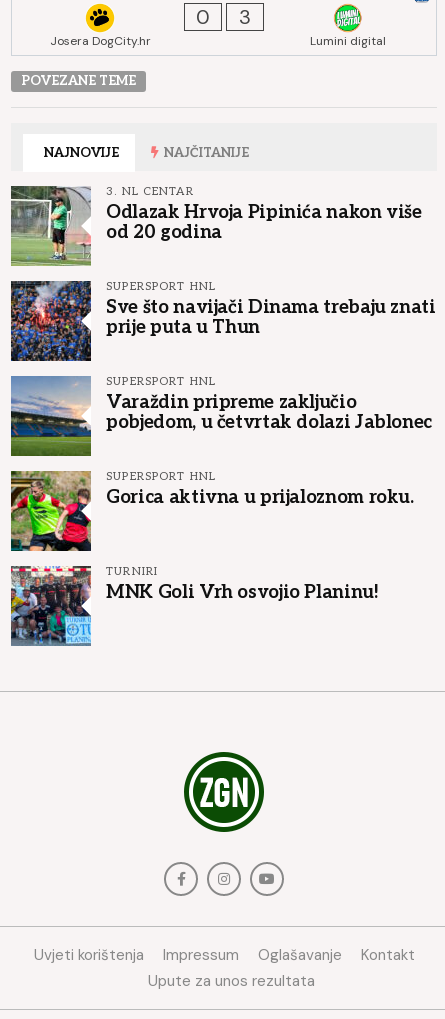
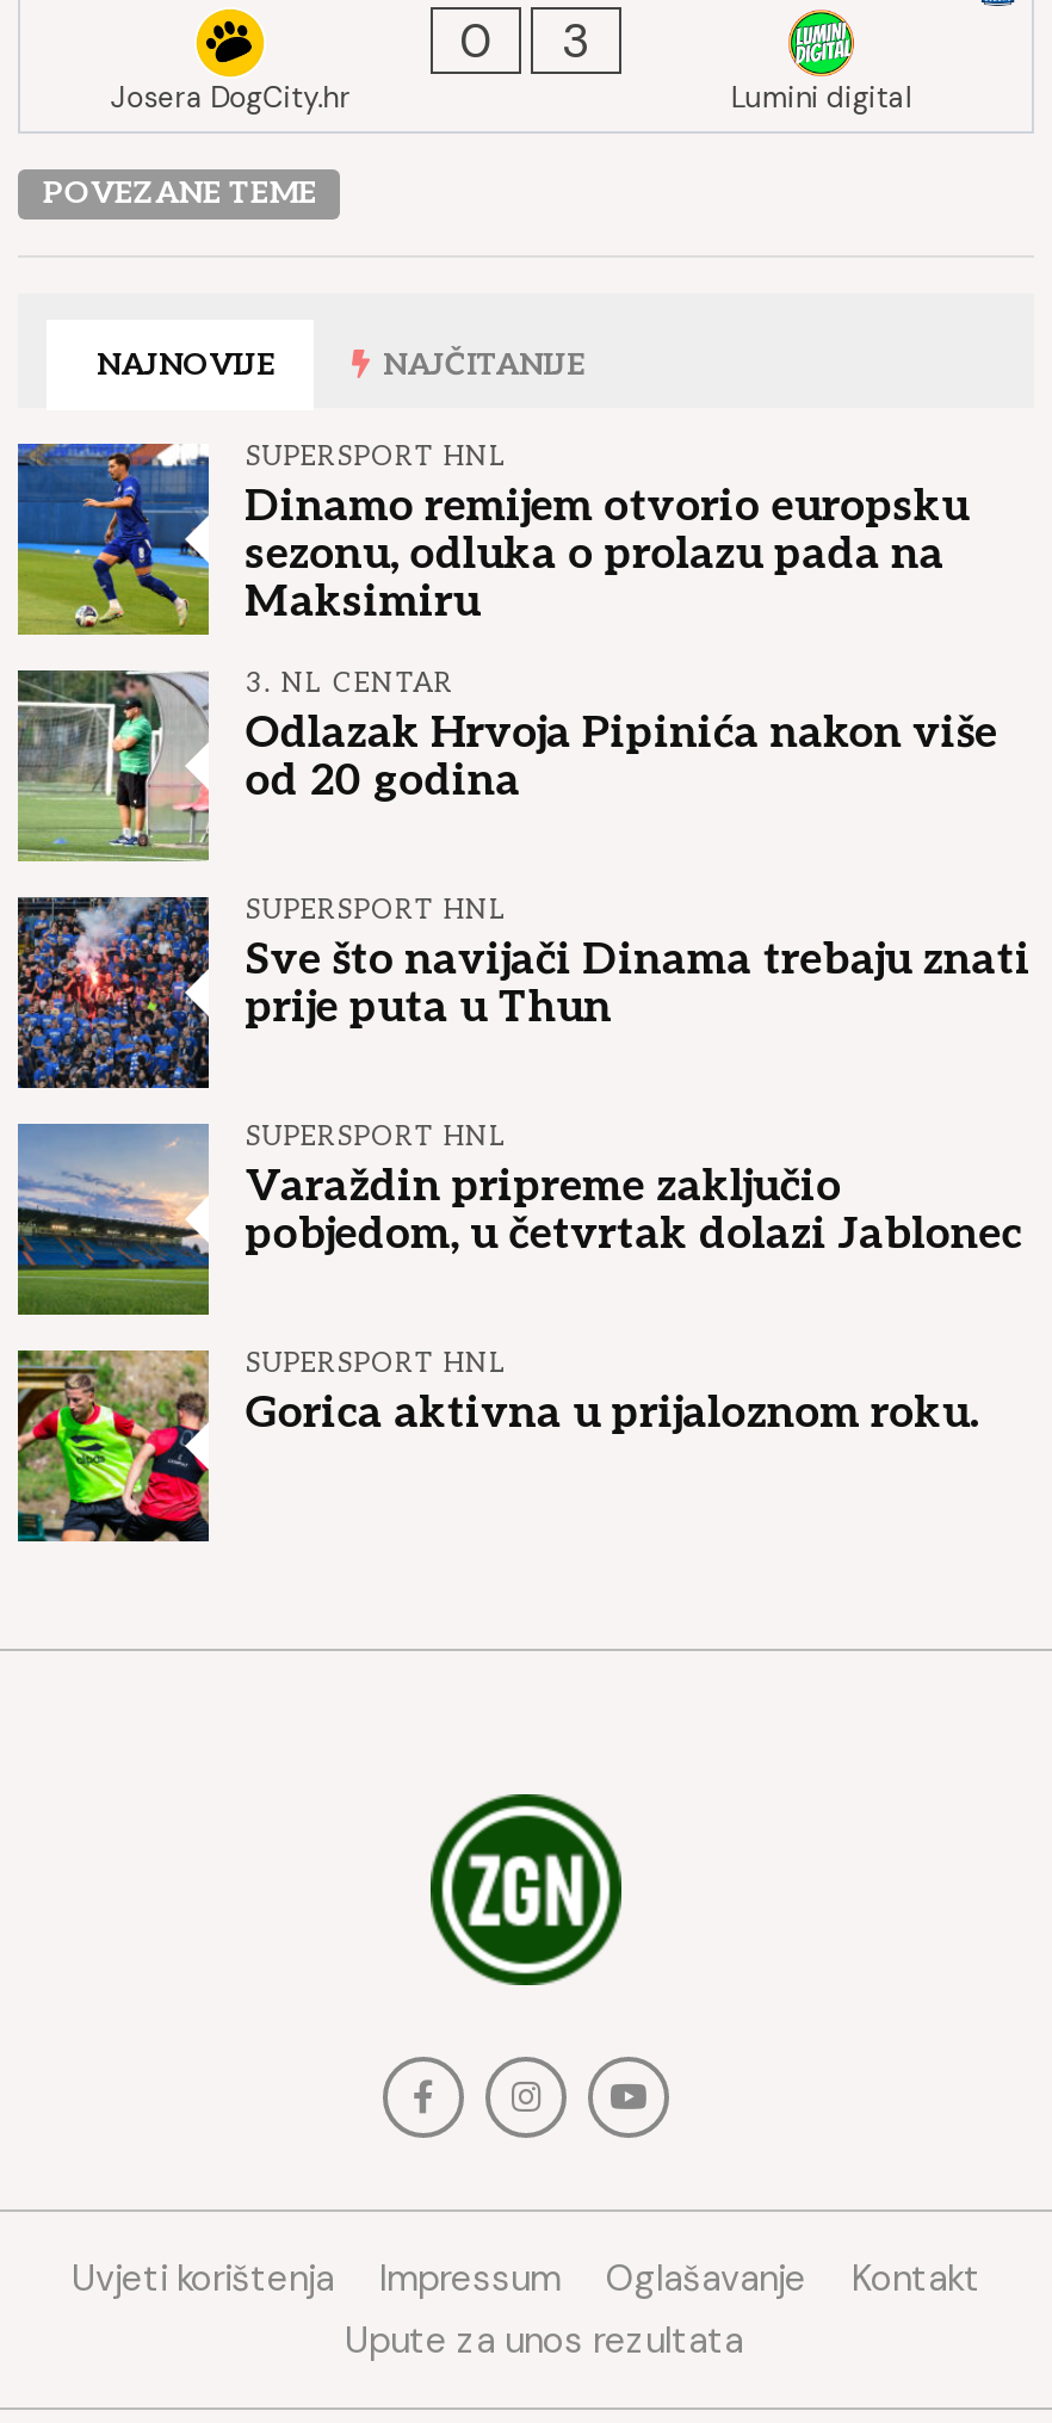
none -> [16,441,969,637] [image] | SUPERSPORT HNL | Dinamo remijem otvorio europsku | sezonu, odluka o prolazu pada na | Maksimiru
moved [9,184,436,508] -> [13,666,1031,1439]: [image] | 3. NL CENTAR | Odlazak Hrvoja Pipinića nakon više | ... | SUPERSPORT HNL | Gorica aktivna u prijaloznom roku.
moved [9,469,93,553] -> [13,1346,214,1546]: [image]
[10,565,378,647] [image] | TURNIRI | MNK Goli Vrh osvojio Planinu! -> none

